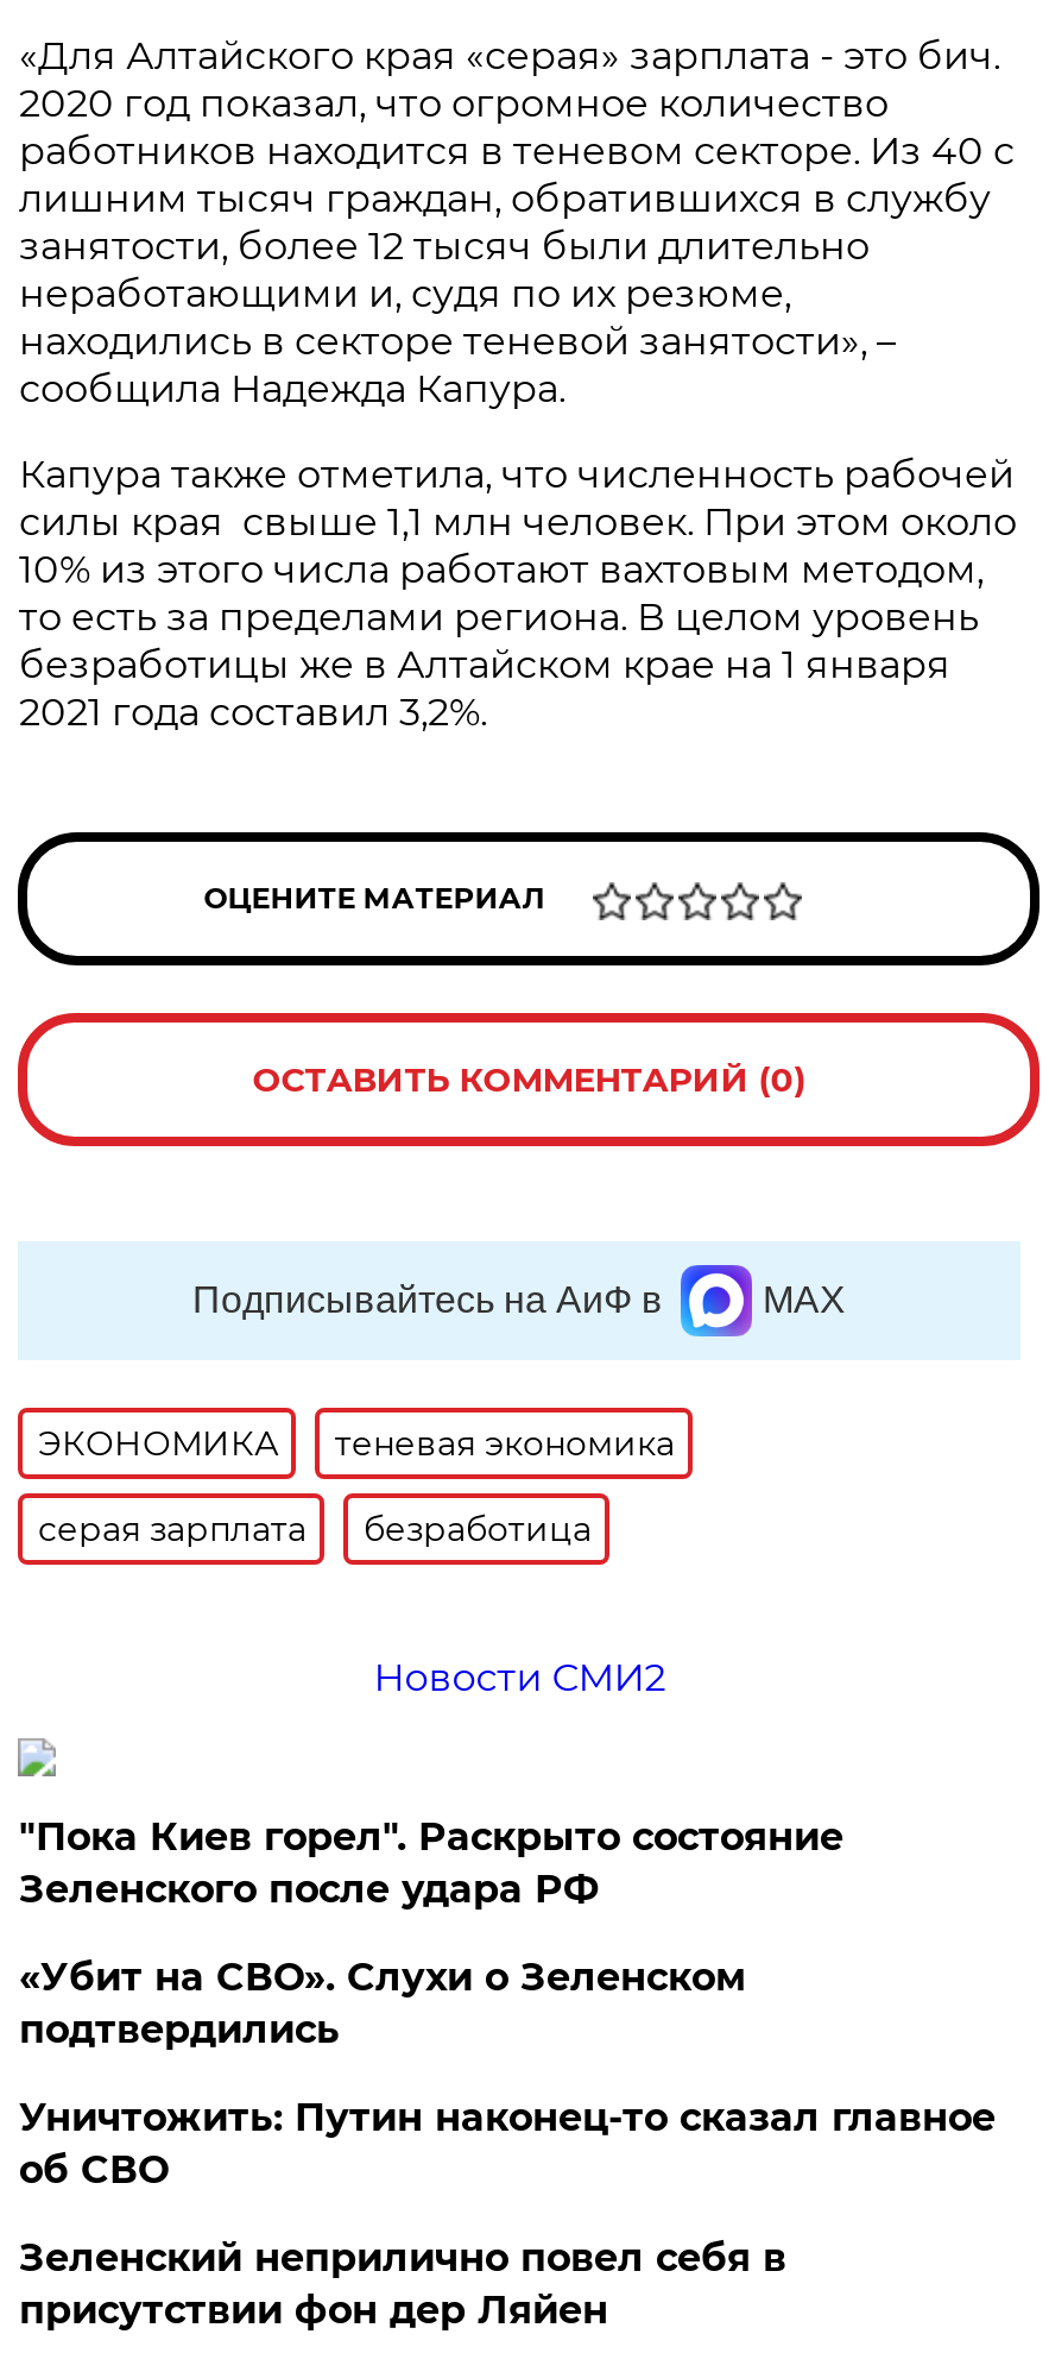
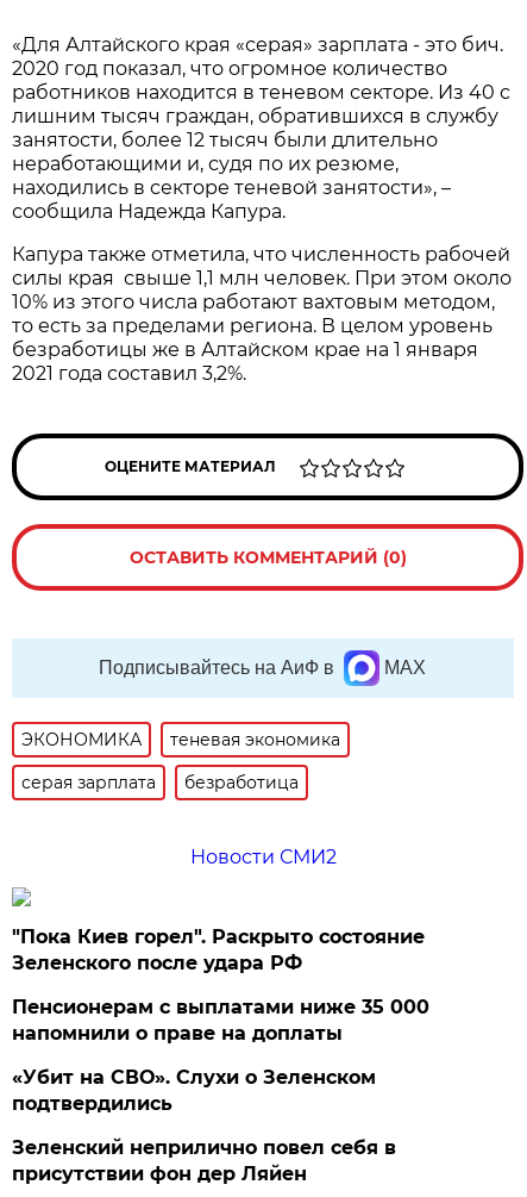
none -> [12,996,430,1044] Пенсионерам с выплатами ниже 35 000 | напомнили о праве на доплаты
moved [19,1954,746,2052] -> [12,1066,376,1115]: «Убит на СВО». Слухи о Зеленском | подтвердились
[19,2095,995,2192] Уничтожить: Путин наконец-то сказал главное | об СВО -> none

